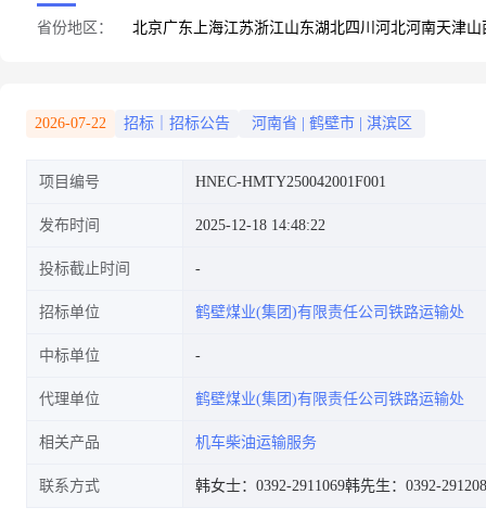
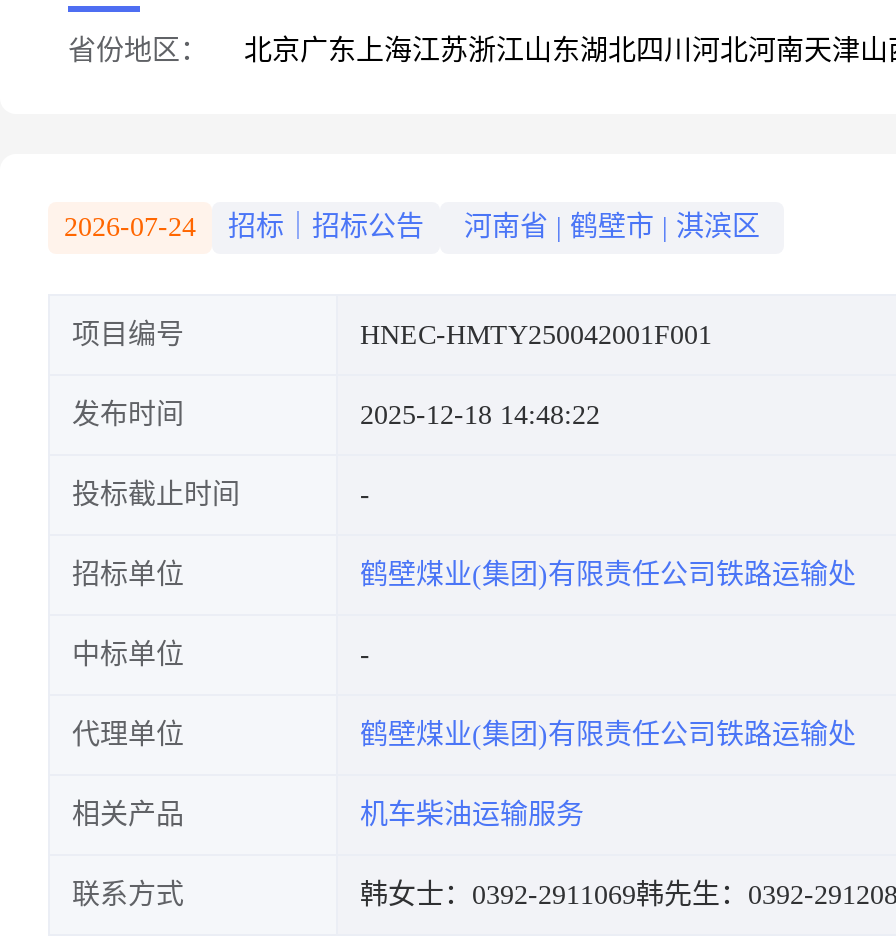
[35,115,106,131] 2026-07-22 -> [64,212,196,242] 2026-07-24

